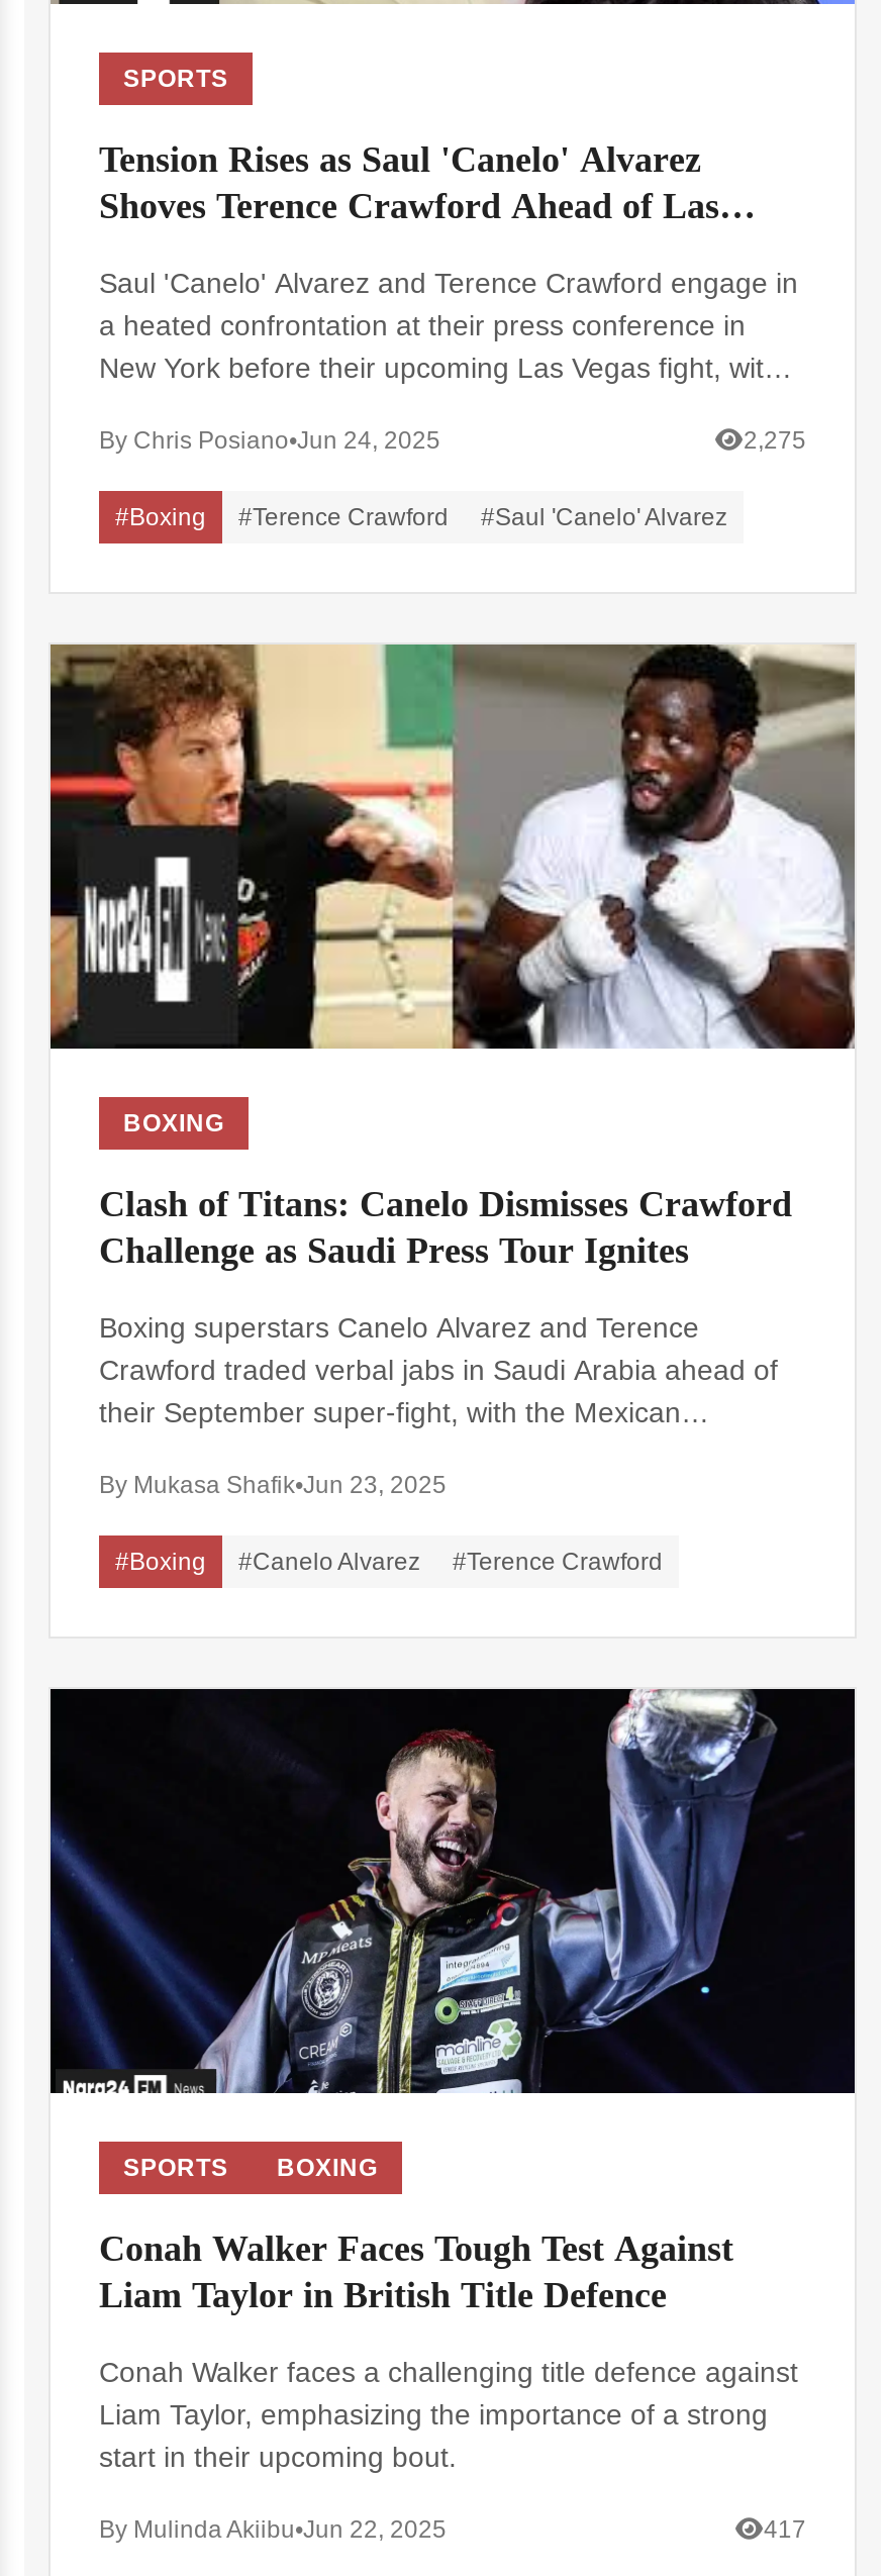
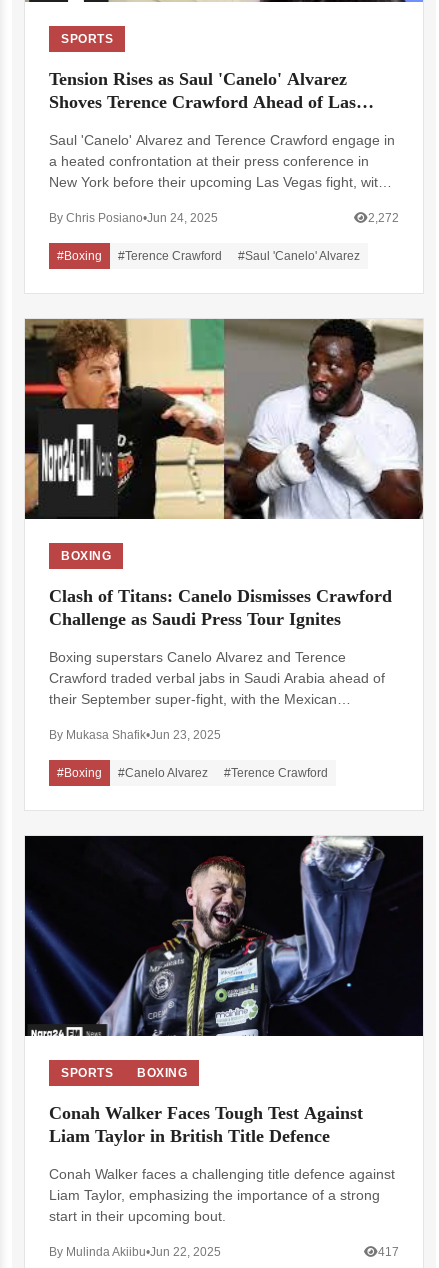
[744,426,806,455] 2,275 -> [368,211,399,225] 2,272

